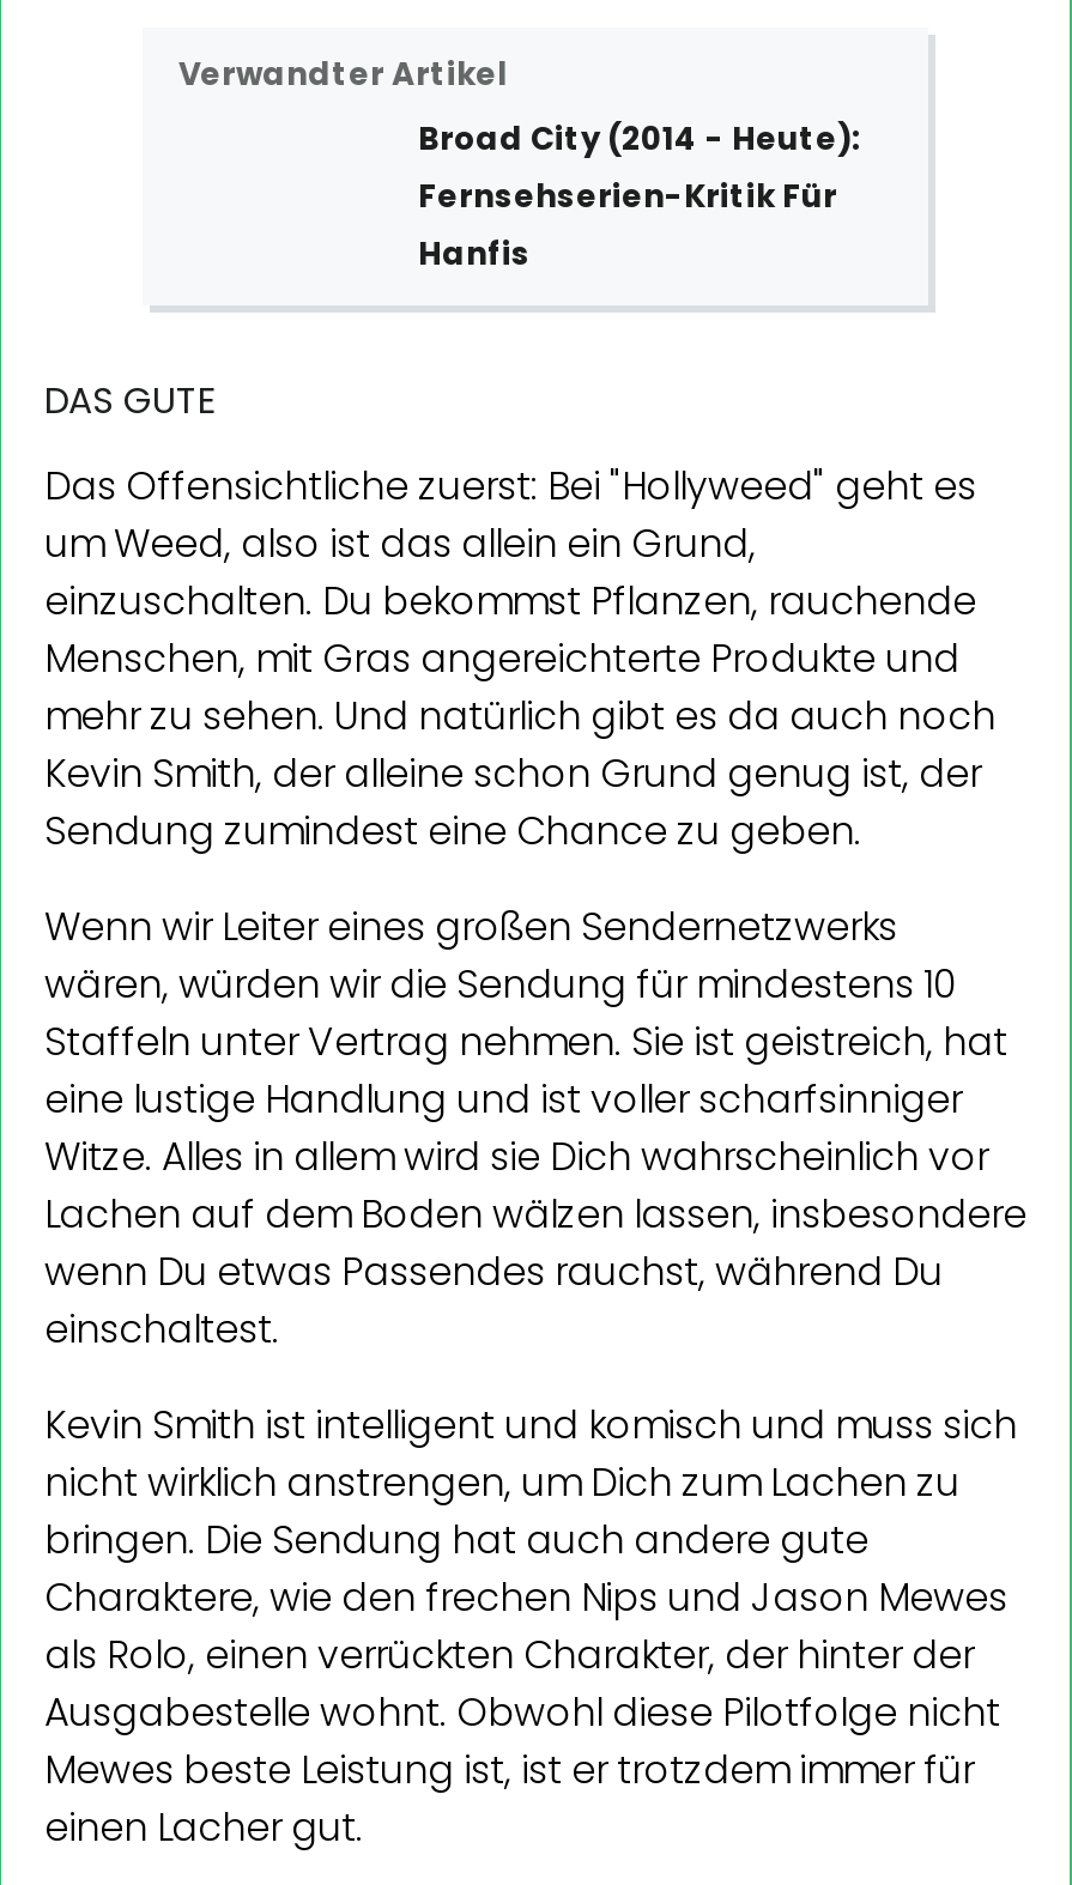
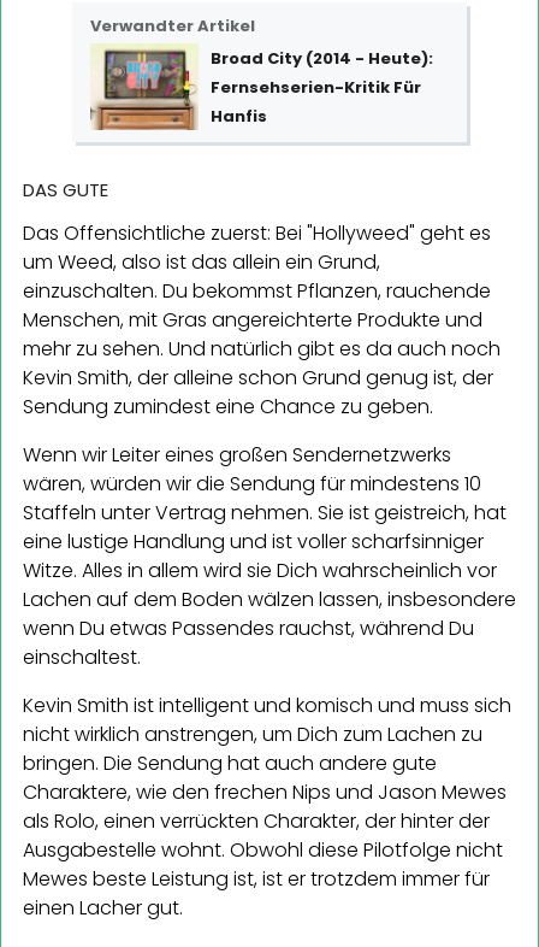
none -> [89,43,199,131] [image]

